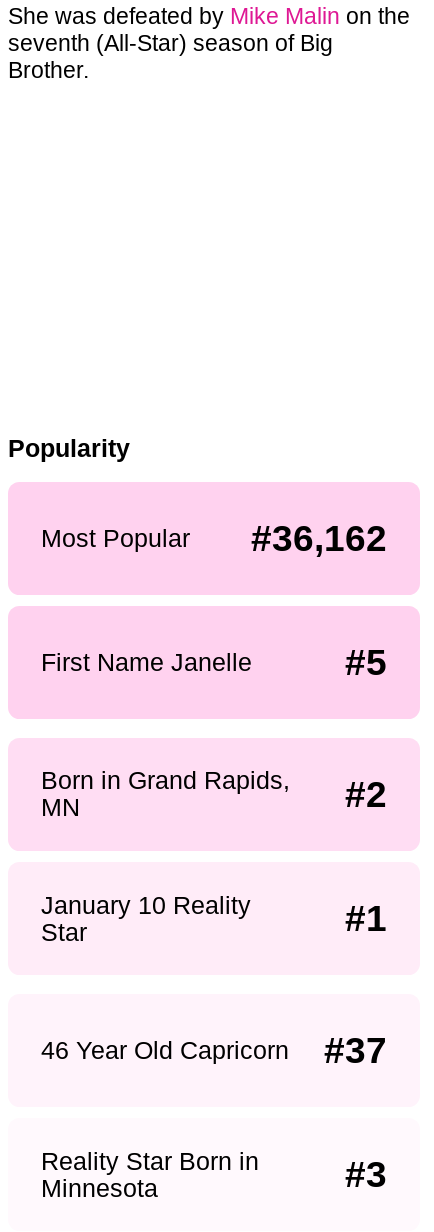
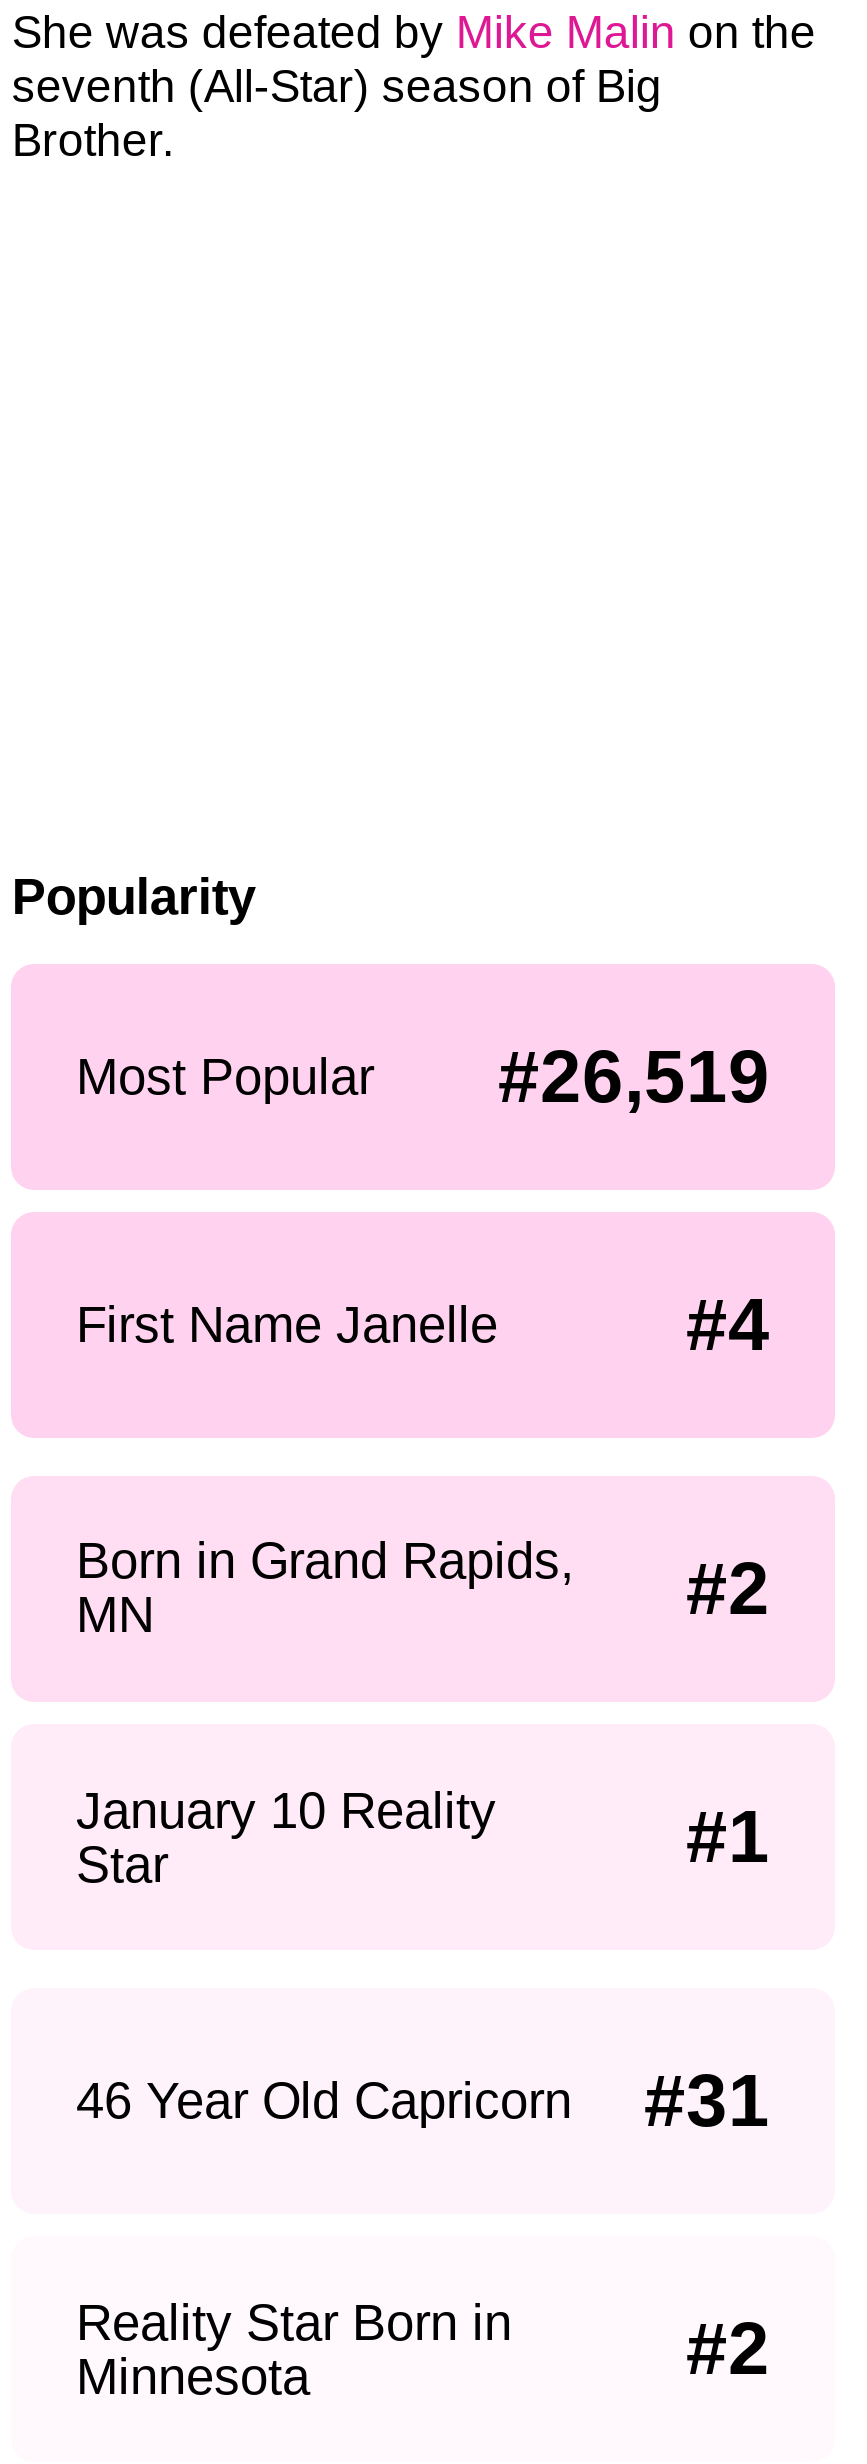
[251,518,387,559] #36,162 -> [498,1036,770,1118] #26,519
[345,642,387,683] #5 -> [686,1285,770,1367] #4
[40,1030,387,1071] 46 Year Old Capricorn #37 -> [76,2059,770,2141] 46 Year Old Capricorn #31
[345,1154,387,1195] #3 -> [686,2308,770,2390] #2

